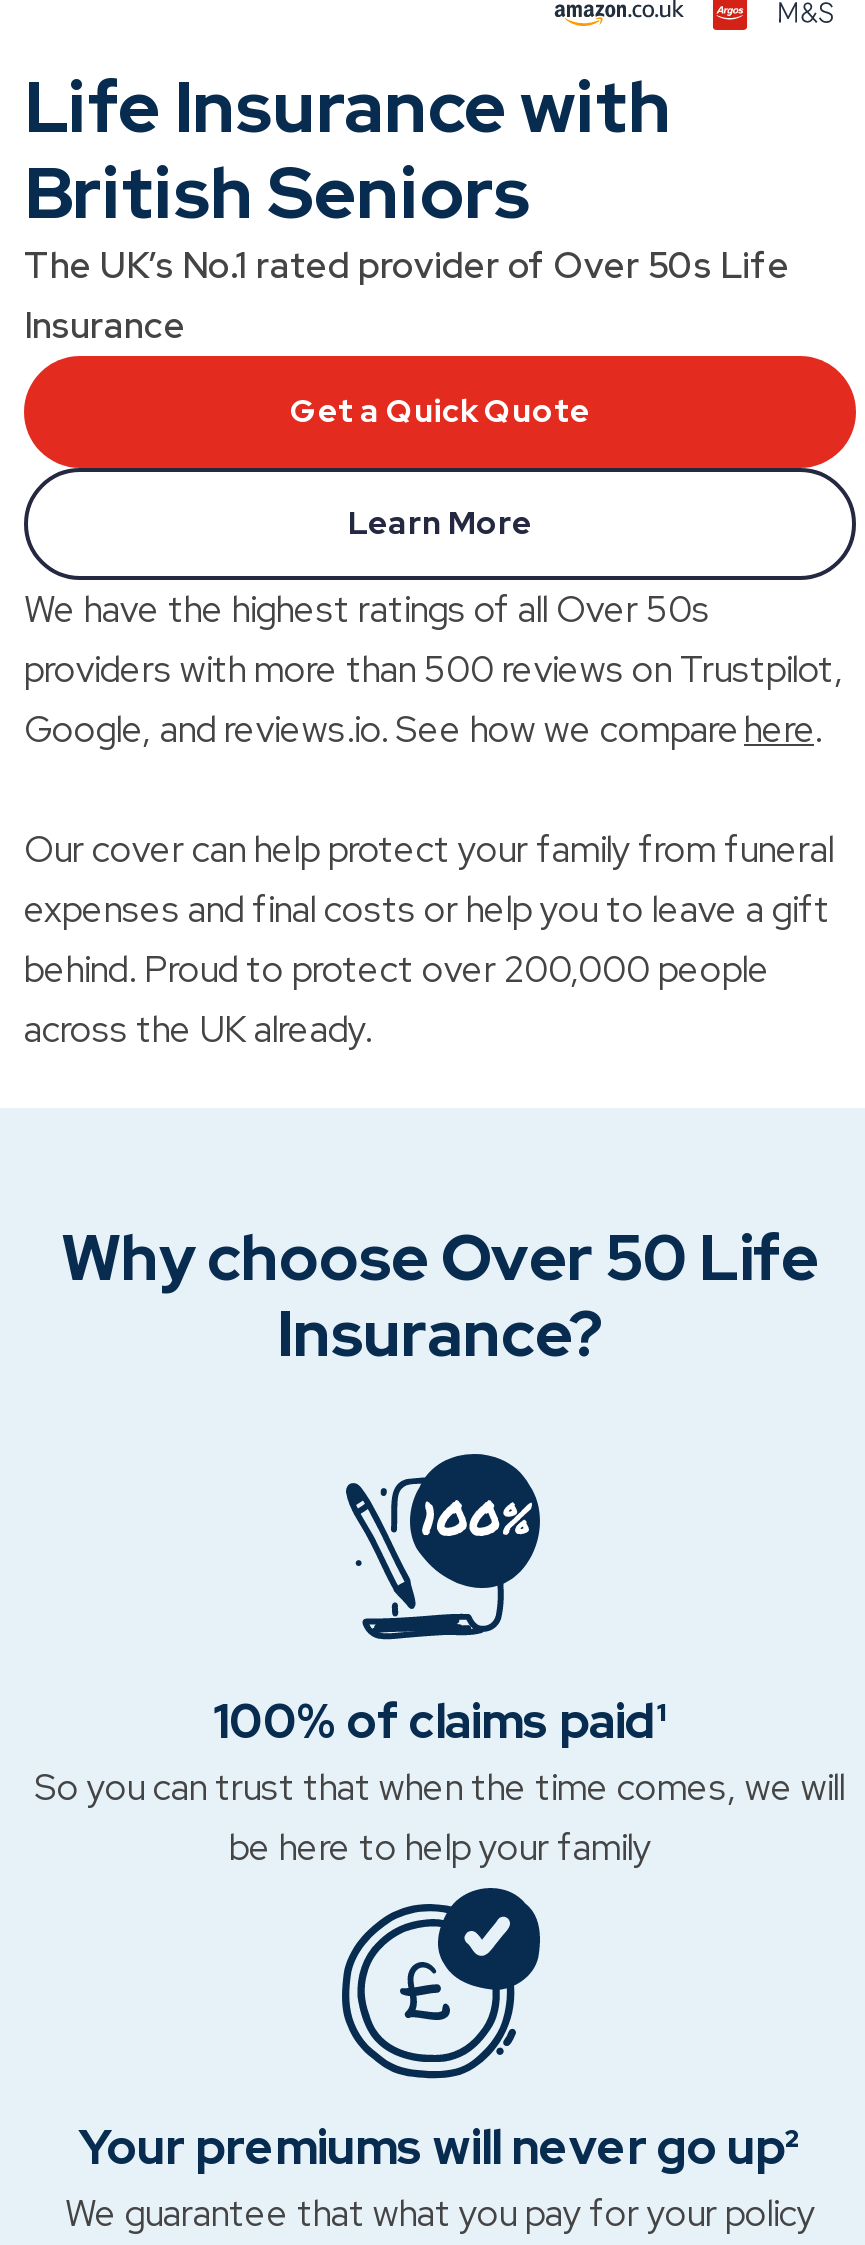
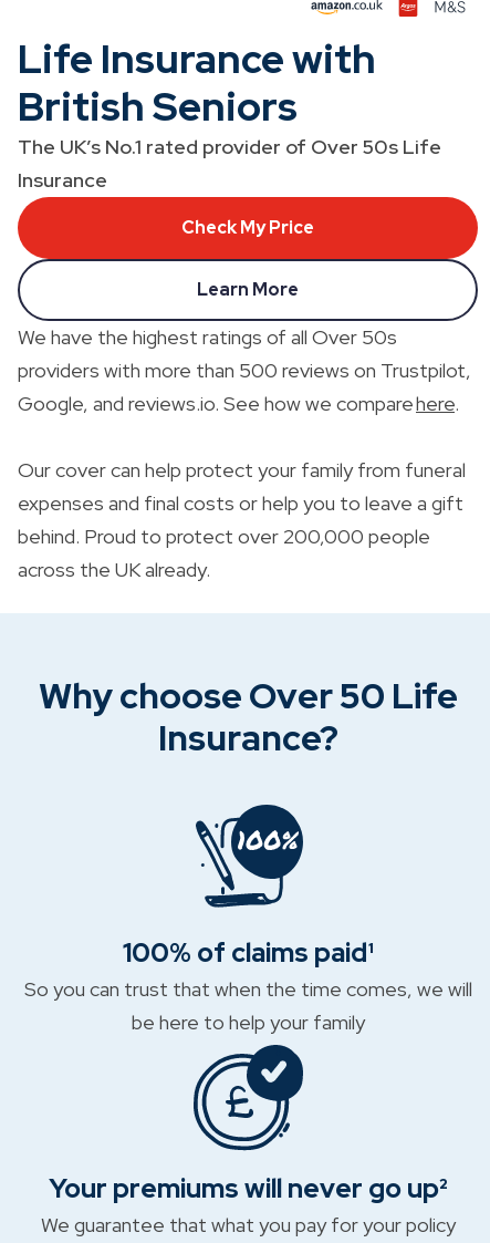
[290,390,590,432] Get a Quick Quote -> [181,216,314,239] Check My Price

